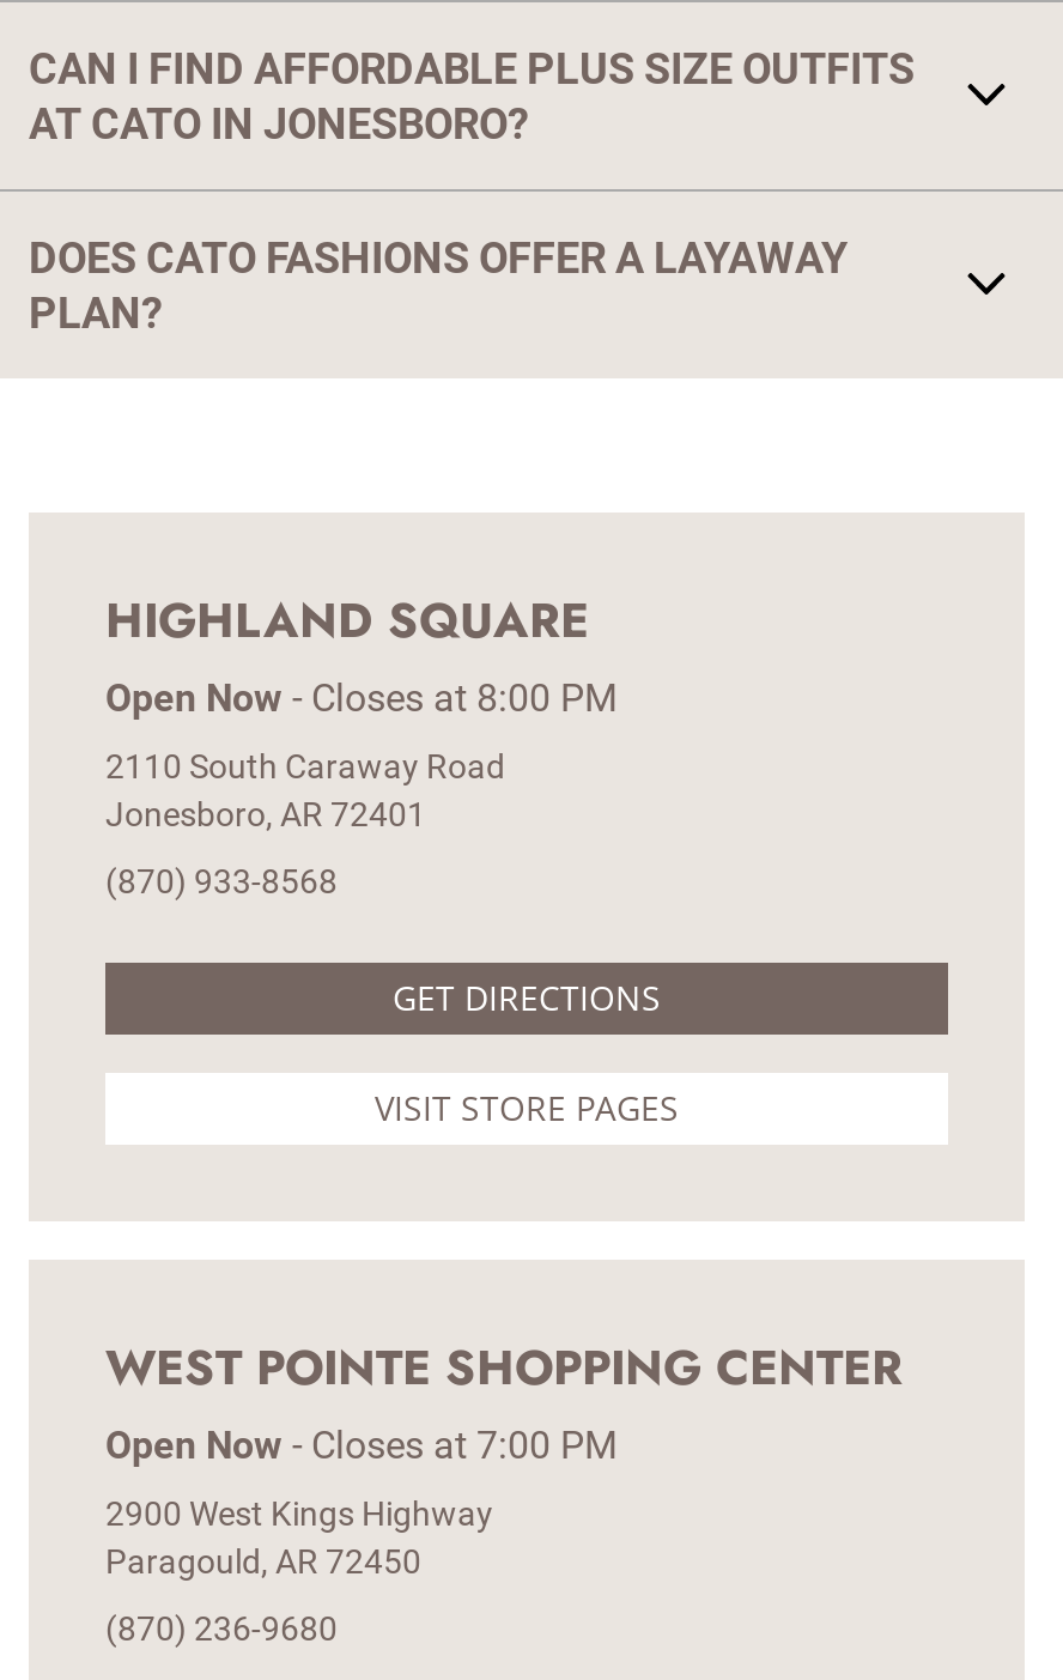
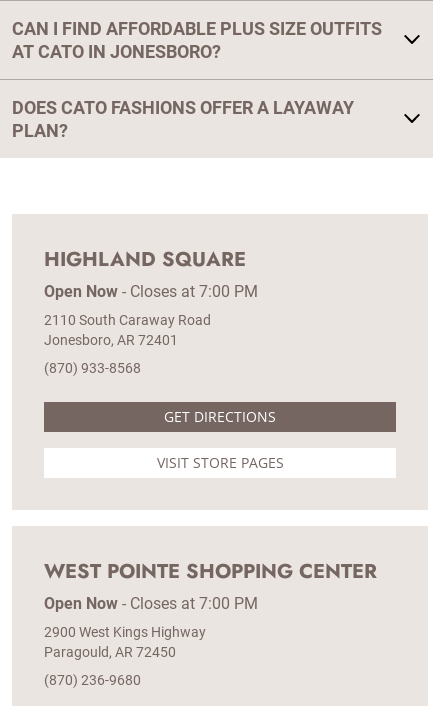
[105,677,618,722] Open Now - Closes at 8:00 PM -> [44,282,258,301] Open Now - Closes at 7:00 PM

